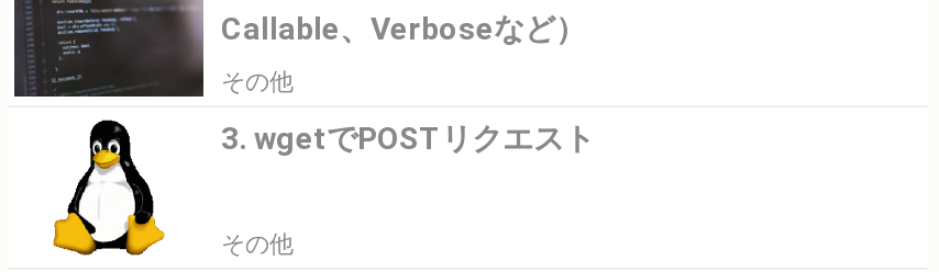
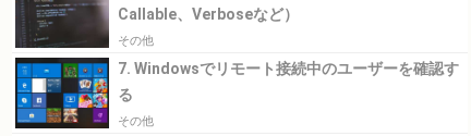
[14,116,595,259] [image] | 3. wgetでPOSTリクエスト -> [14,57,459,129] [image] | 7. Windowsでリモート接続中のユーザーを確認す | る

